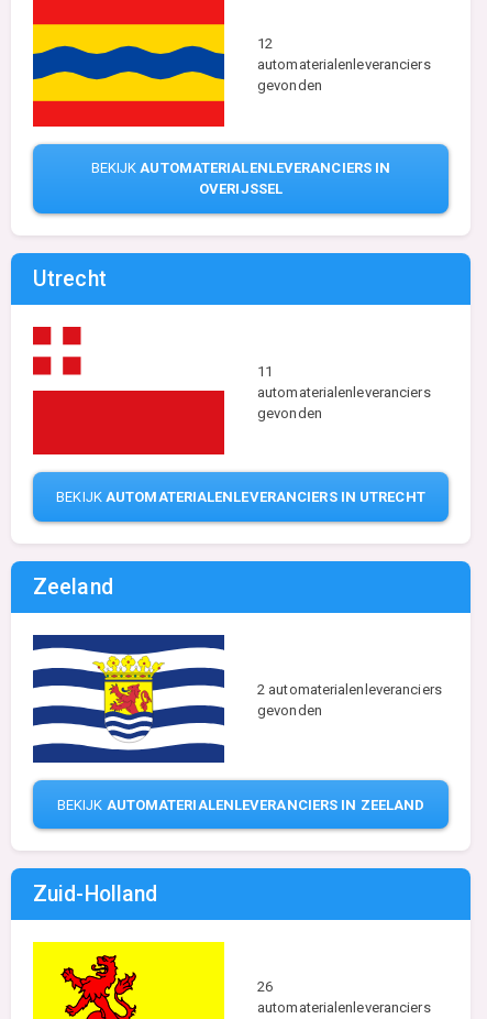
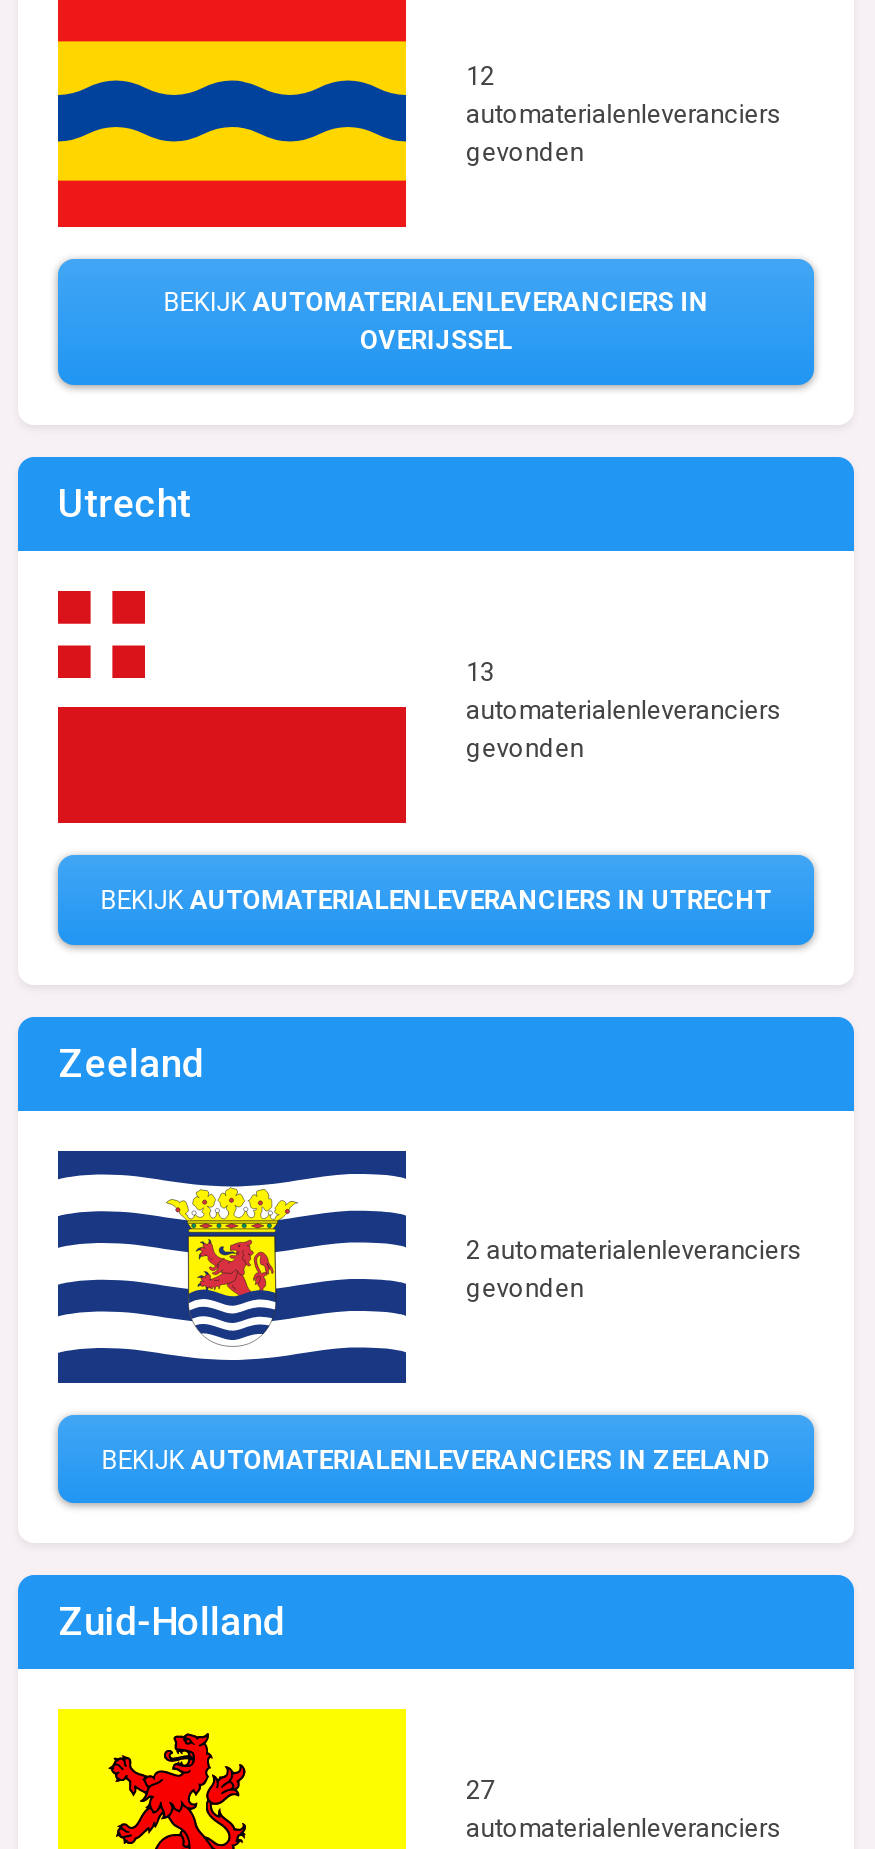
[257,363,273,380] 11 -> [466,657,494,687] 13
[257,979,273,995] 26 -> [466,1776,494,1806] 27

